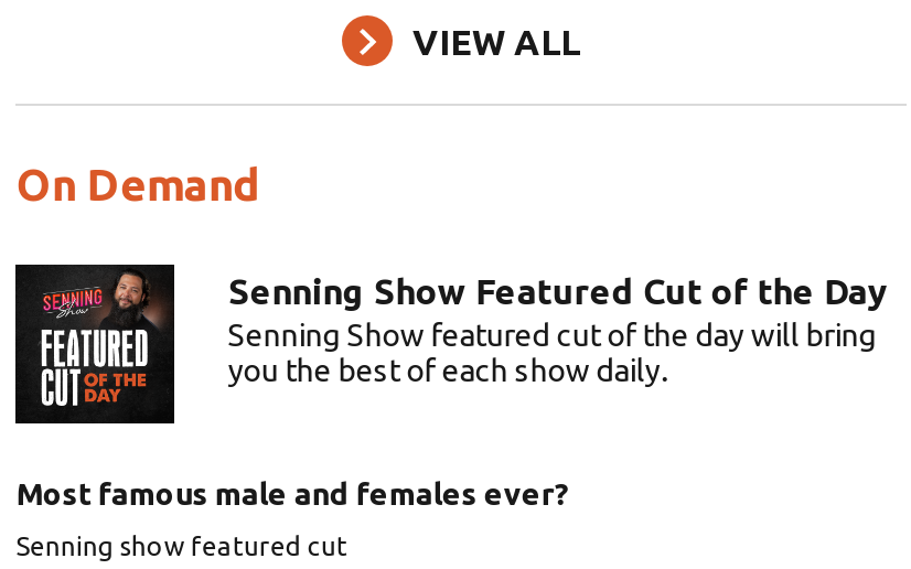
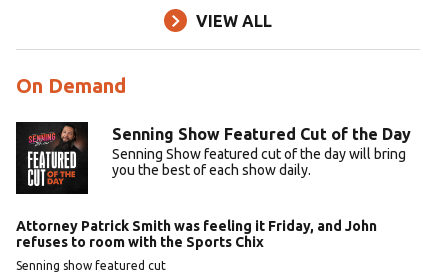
[16,475,570,511] Most famous male and females ever? -> [16,218,377,250] Attorney Patrick Smith was feeling it Friday, and John | refuses to room with the Sports Chix

